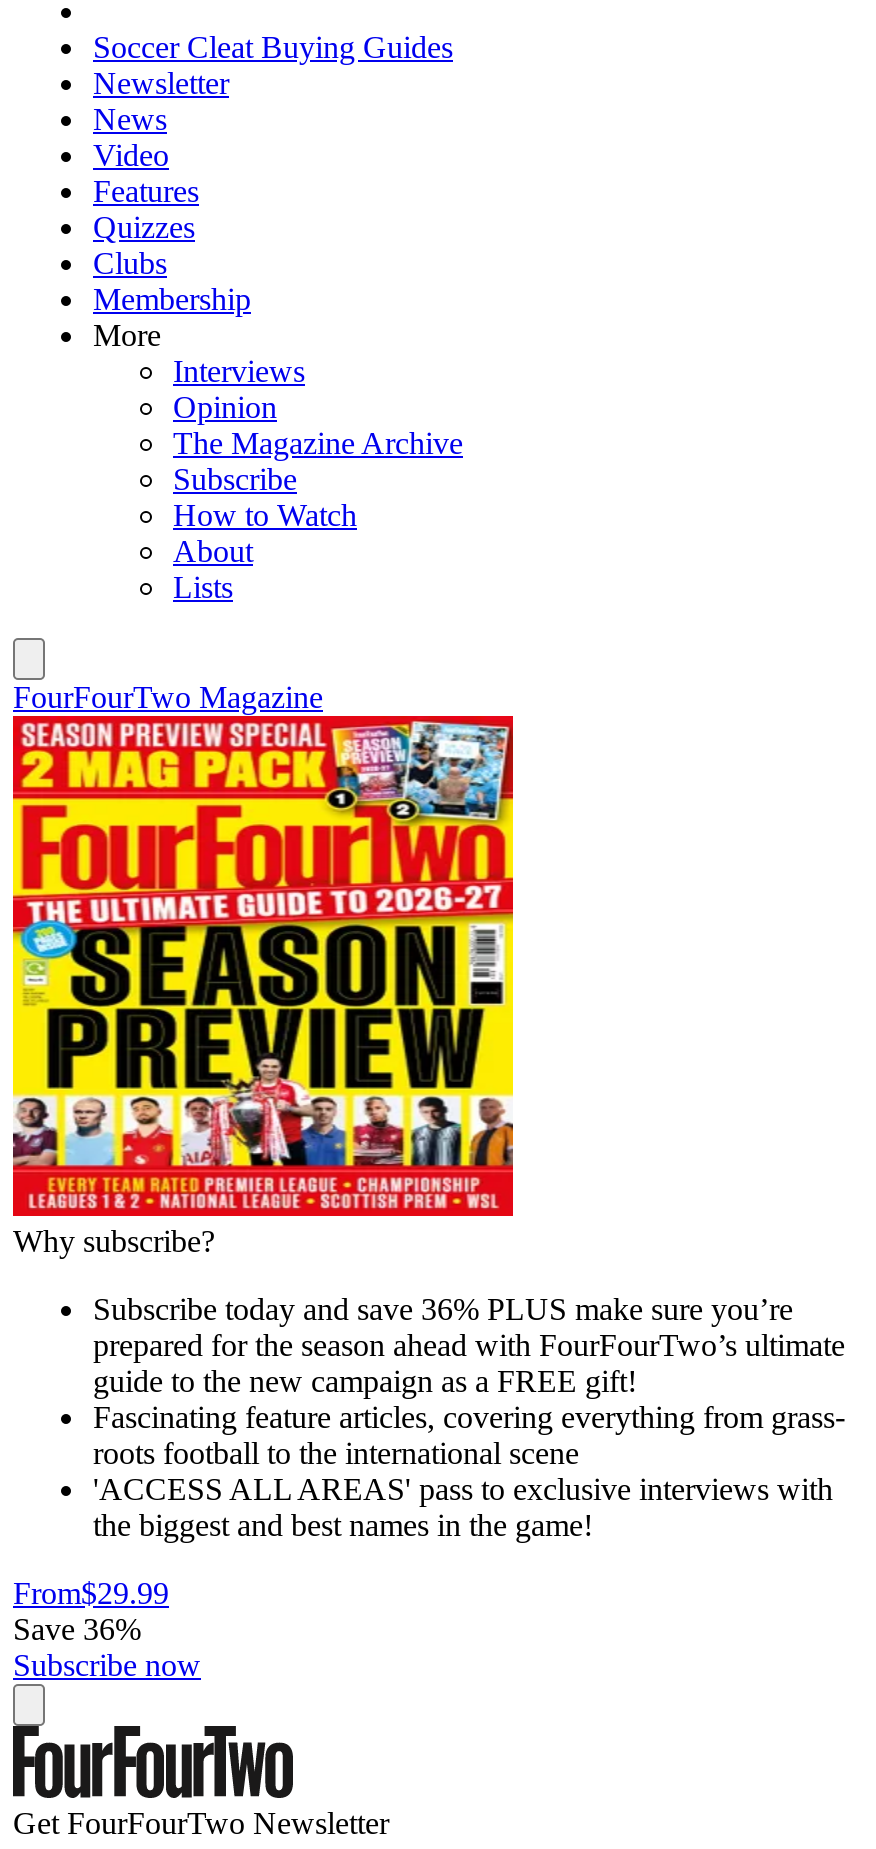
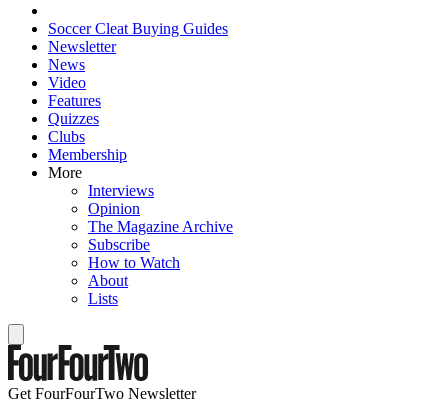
[13,679,323,713] FourFourTwo Magazine -> none
[11,714,845,1681] [image] | Why subscribe? | Subscribe today and save 36% PLUS make sure you’re | prepared for the season ahead with FourFourTwo’s ultimate | guide to the new campaign as a FREE gift! | Fascinating feature articles, covering everything from grass- | roots football to the international scene | 'ACCESS ALL AREAS' pass to exclusive interviews with | the biggest and best names in the game! | From$29.99 | Save 36% | Subscribe now -> none

